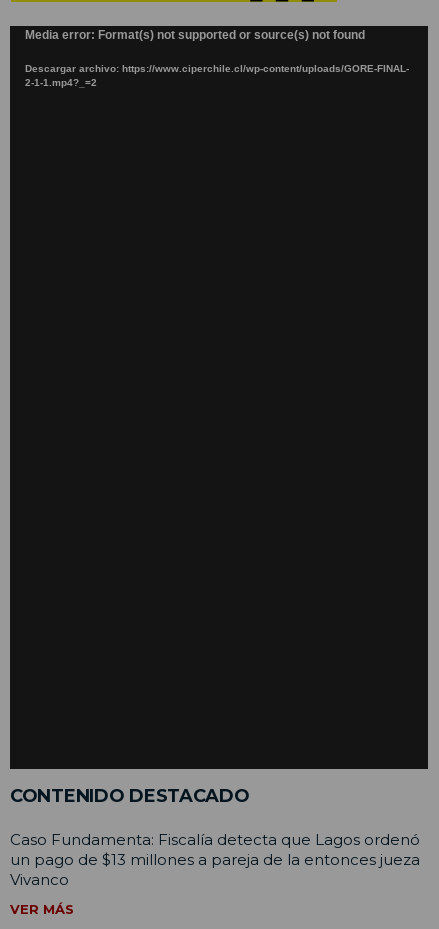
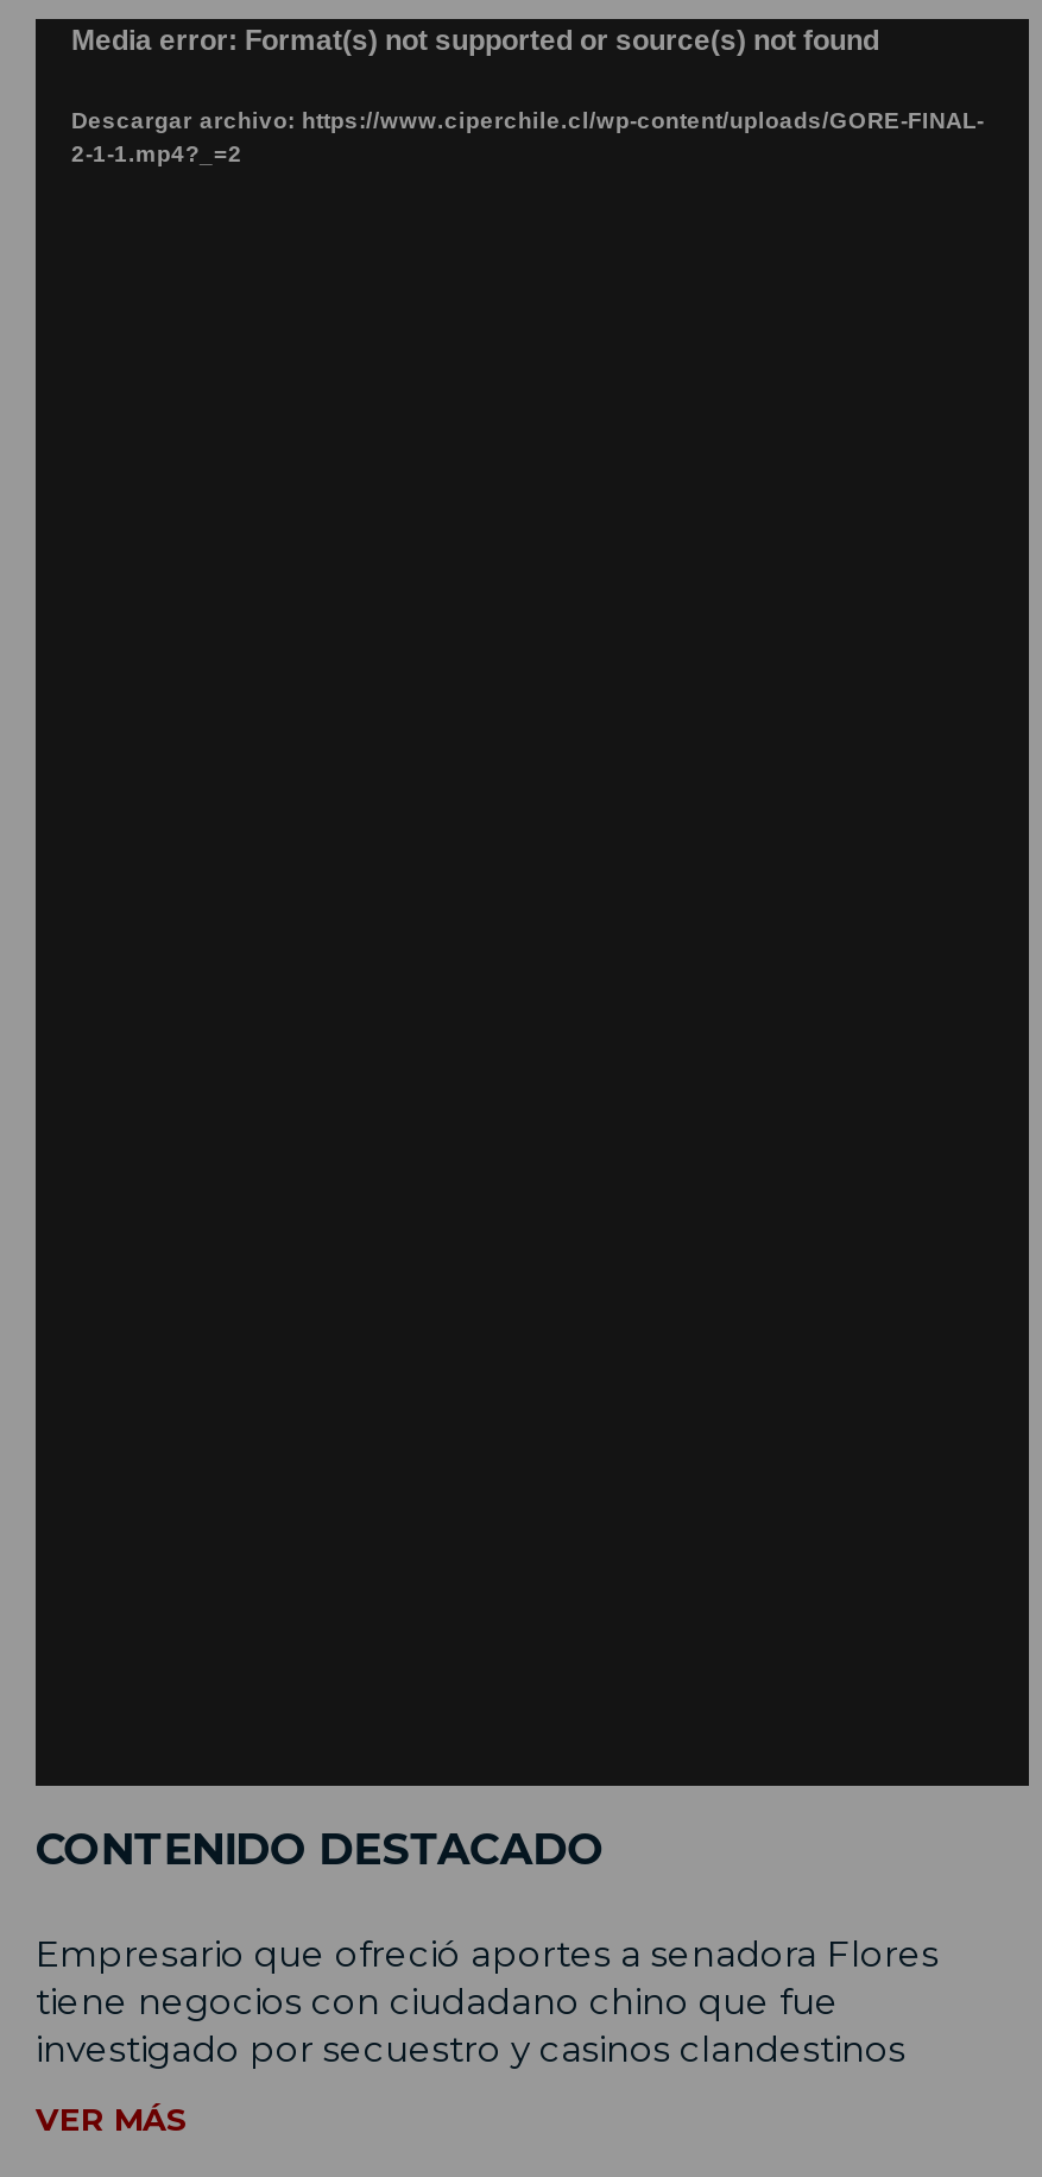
[10,830,420,889] Caso Fundamenta: Fiscalía detecta que Lagos ordenó | un pago de $13 millones a pareja de la entonces jueza | Vivanco -> [36,1931,939,2071] Empresario que ofreció aportes a senadora Flores | tiene negocios con ciudadano chino que fue | investigado por secuestro y casinos clandestinos

